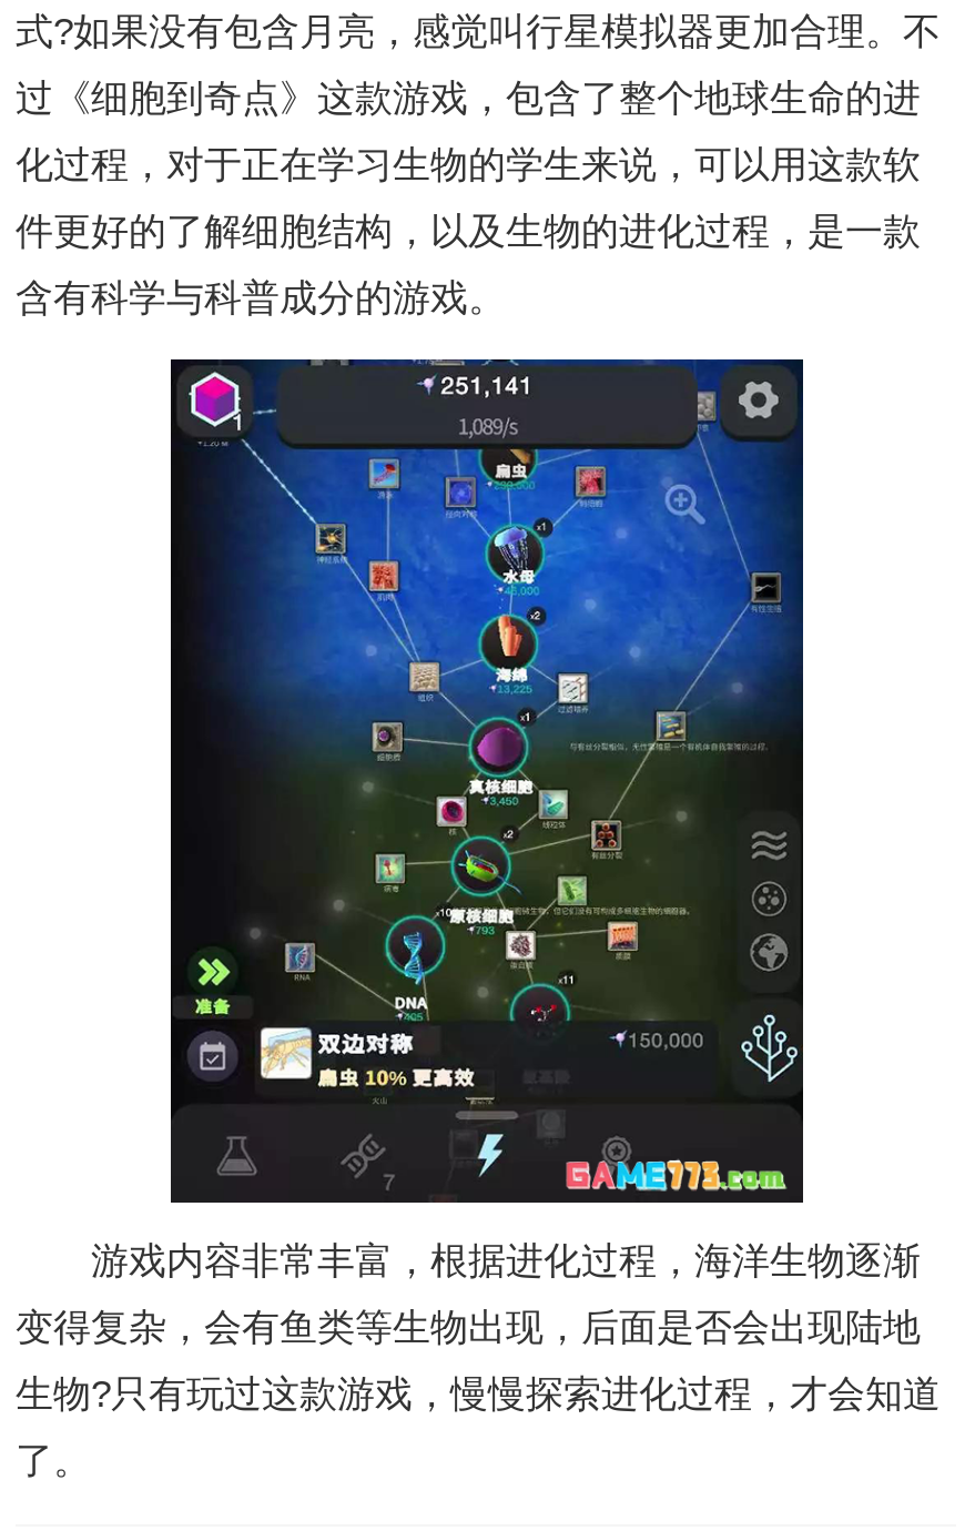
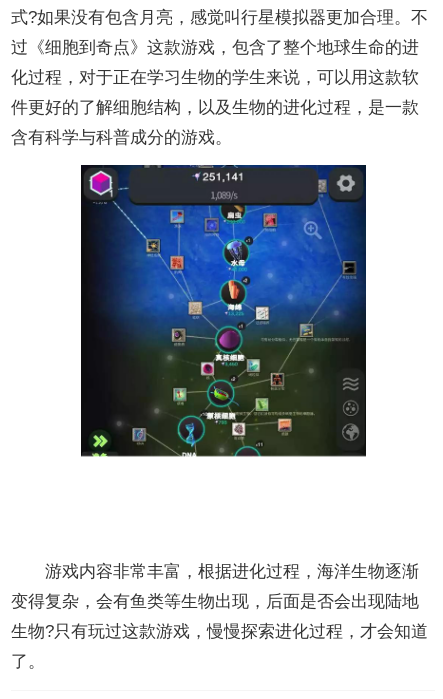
[169,1003,805,1205] [image] -> none

